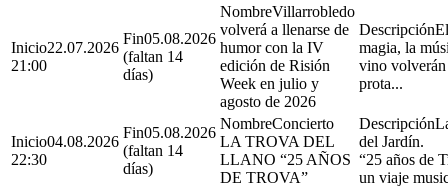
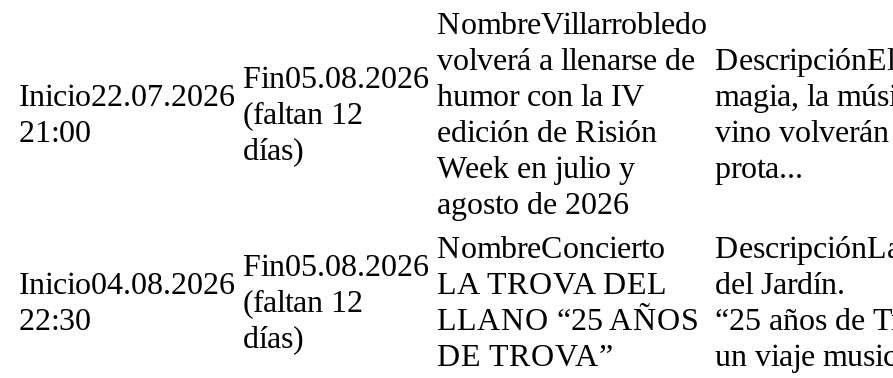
[123,48,183,65] (faltan 14 -> [243,95,363,129] (faltan 12
[123,142,183,159] (faltan 14 -> [243,283,363,317] (faltan 12

